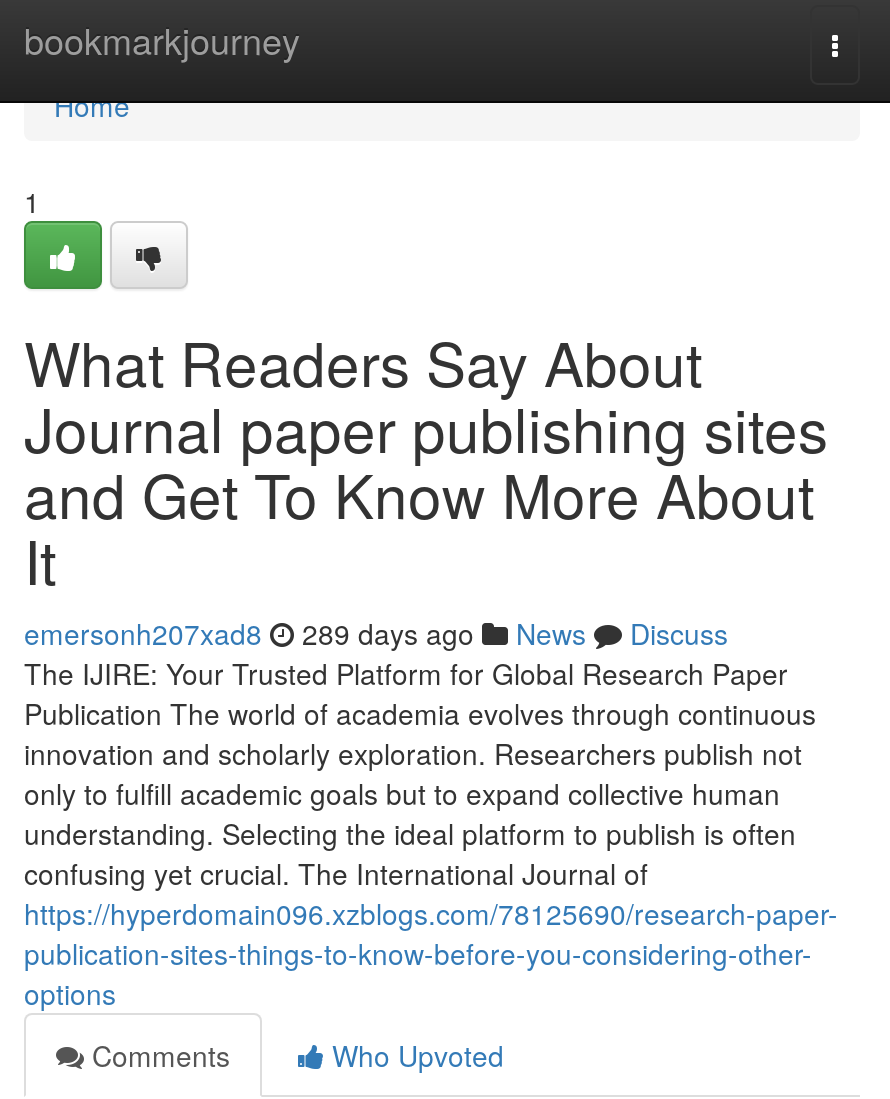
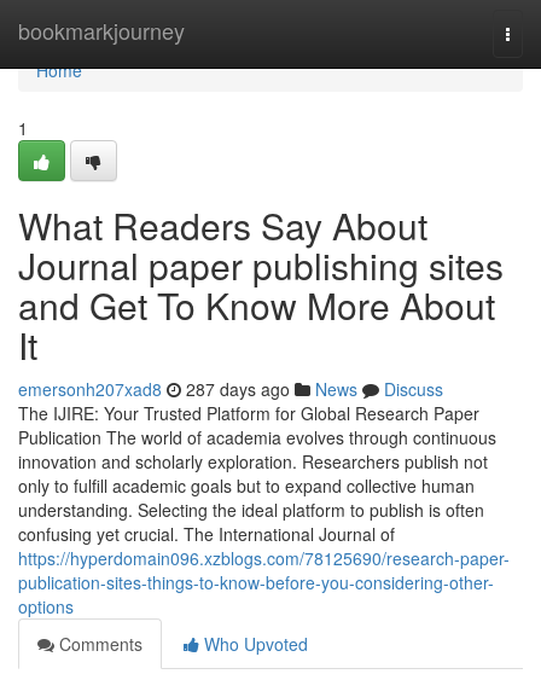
[24,613,728,653] emersonh207xad8 289 days ago News Discuss -> [18,377,443,401] emersonh207xad8 287 days ago News Discuss

